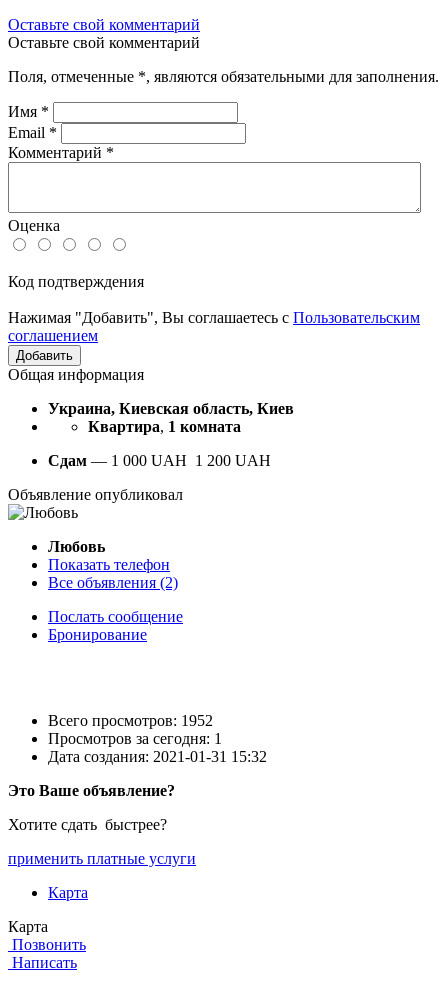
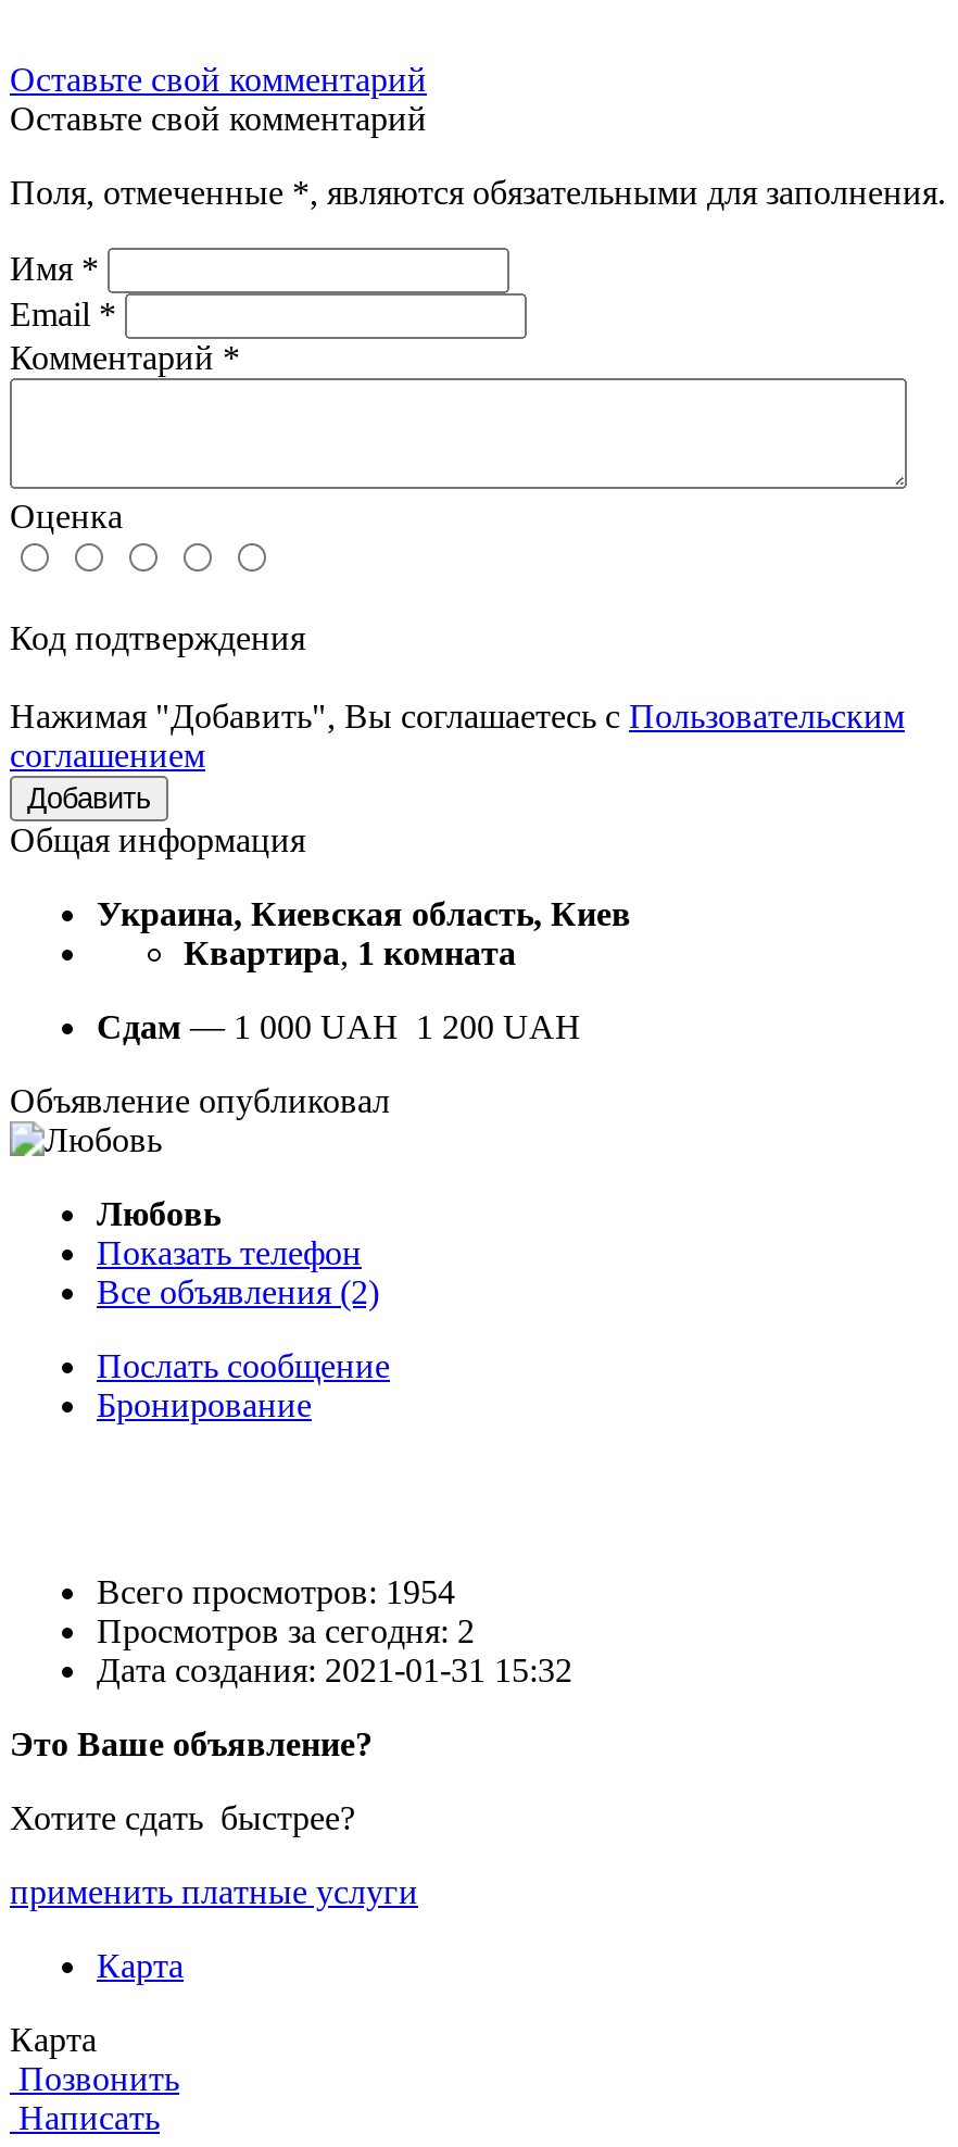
[48,712,213,729] Всего просмотров: 1952 -> [97,1573,455,1610] Всего просмотров: 1954
[48,730,222,747] Просмотров за сегодня: 1 -> [97,1612,475,1649] Просмотров за сегодня: 2

